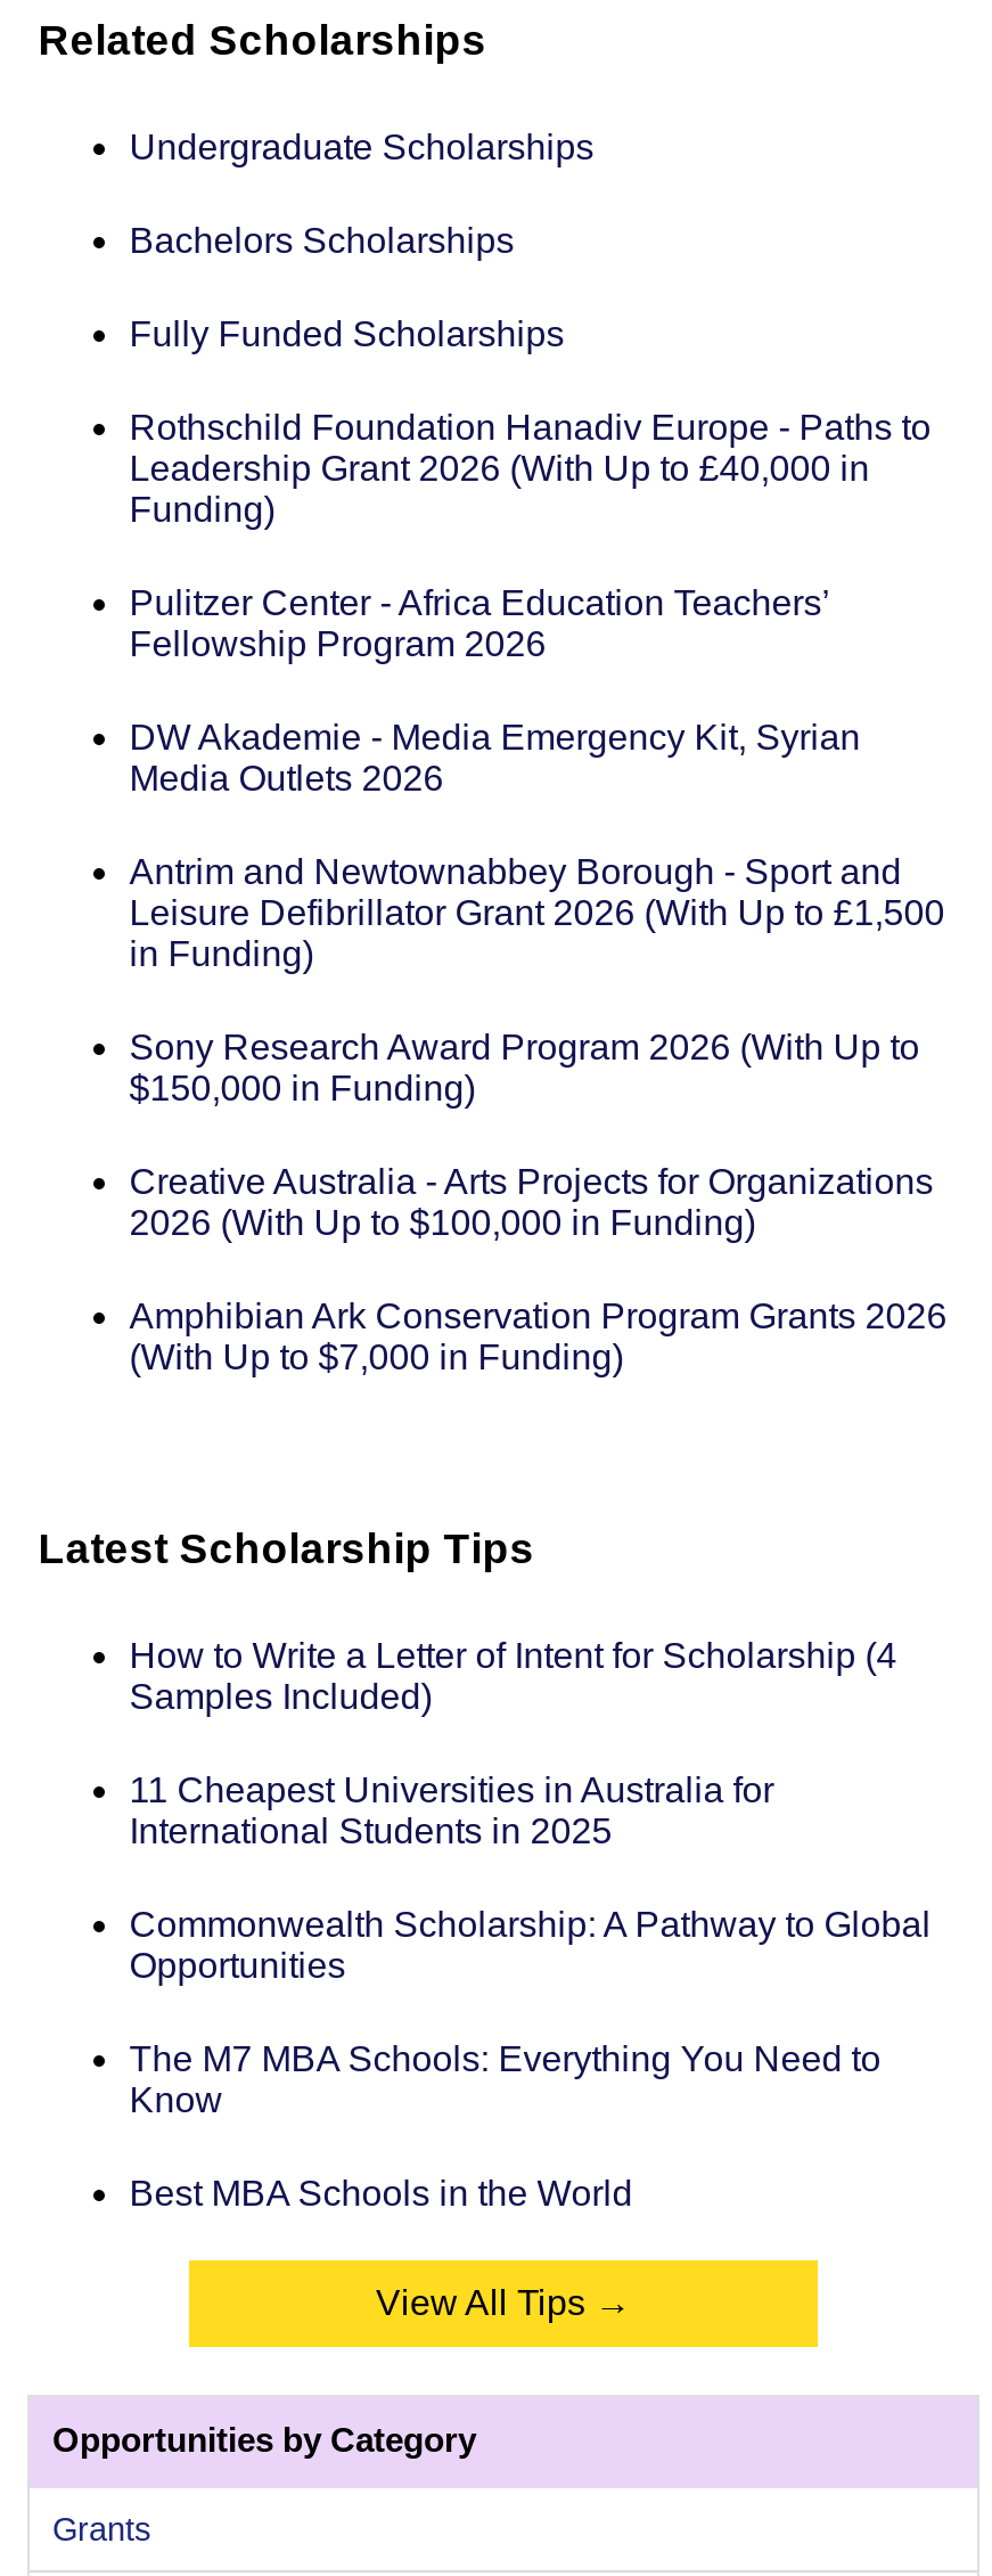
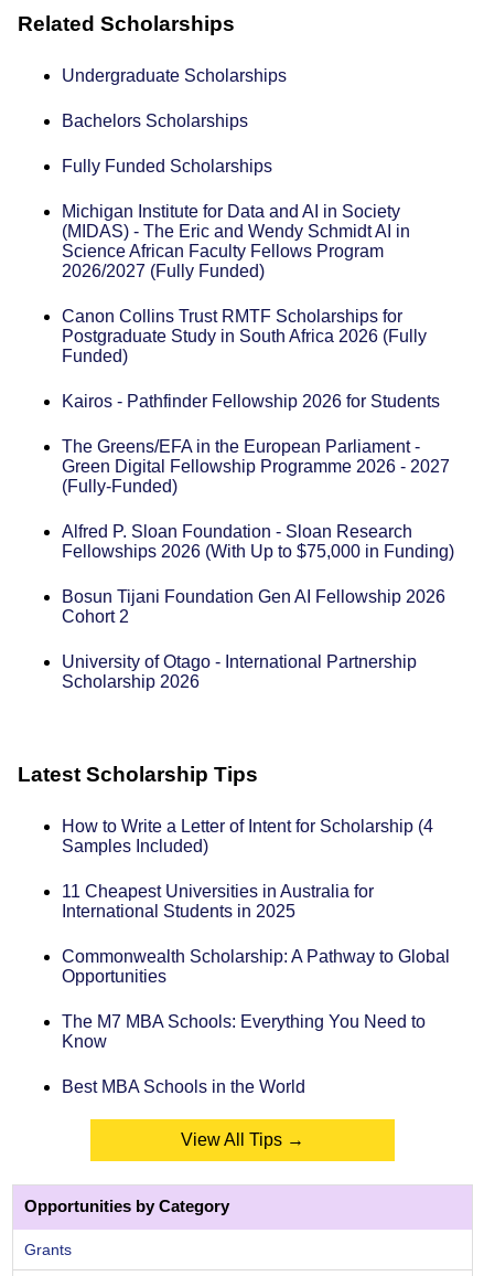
[129,408,931,529] Rothschild Foundation Hanadiv Europe - Paths to | Leadership Grant 2026 (With Up to £40,000 in | Funding) -> [62,202,410,280] Michigan Institute for Data and AI in Society | (MIDAS) - The Eric and Wendy Schmidt AI in | Science African Faculty Fellows Program | 2026/2027 (Fully Funded)
[129,584,829,663] Pulitzer Center - Africa Education Teachers’ | Fellowship Program 2026 -> [62,307,426,365] Canon Collins Trust RMTF Scholarships for | Postgraduate Study in South Africa 2026 (Fully | Funded)
[129,718,861,798] DW Akademie - Media Emergency Kit, Syrian | Media Outlets 2026 -> [62,392,440,411] Kairos - Pathfinder Fellowship 2026 for Students
[129,852,945,973] Antrim and Newtownabbey Borough - Sport and | Leisure Defibrillator Grant 2026 (With Up to £1,500 | in Funding) -> [62,437,450,496] The Greens/EFA in the European Parliament - | Green Digital Fellowship Programme 2026 - 2027 | (Fully-Funded)
[129,1028,920,1108] Sony Research Award Program 2026 (With Up to | $150,000 in Funding) -> [62,522,454,561] Alfred P. Sloan Foundation - Sloan Research | Fellowships 2026 (With Up to $75,000 in Funding)
[129,1162,933,1242] Creative Australia - Arts Projects for Organizations | 2026 (With Up to $100,000 in Funding) -> [62,587,445,626] Bosun Tijani Foundation Gen AI Fellowship 2026 | Cohort 2
[129,1297,947,1377] Amphibian Ark Conservation Program Grants 2026 | (With Up to $7,000 in Funding) -> [62,652,417,691] University of Otago - International Partnership | Scholarship 2026

